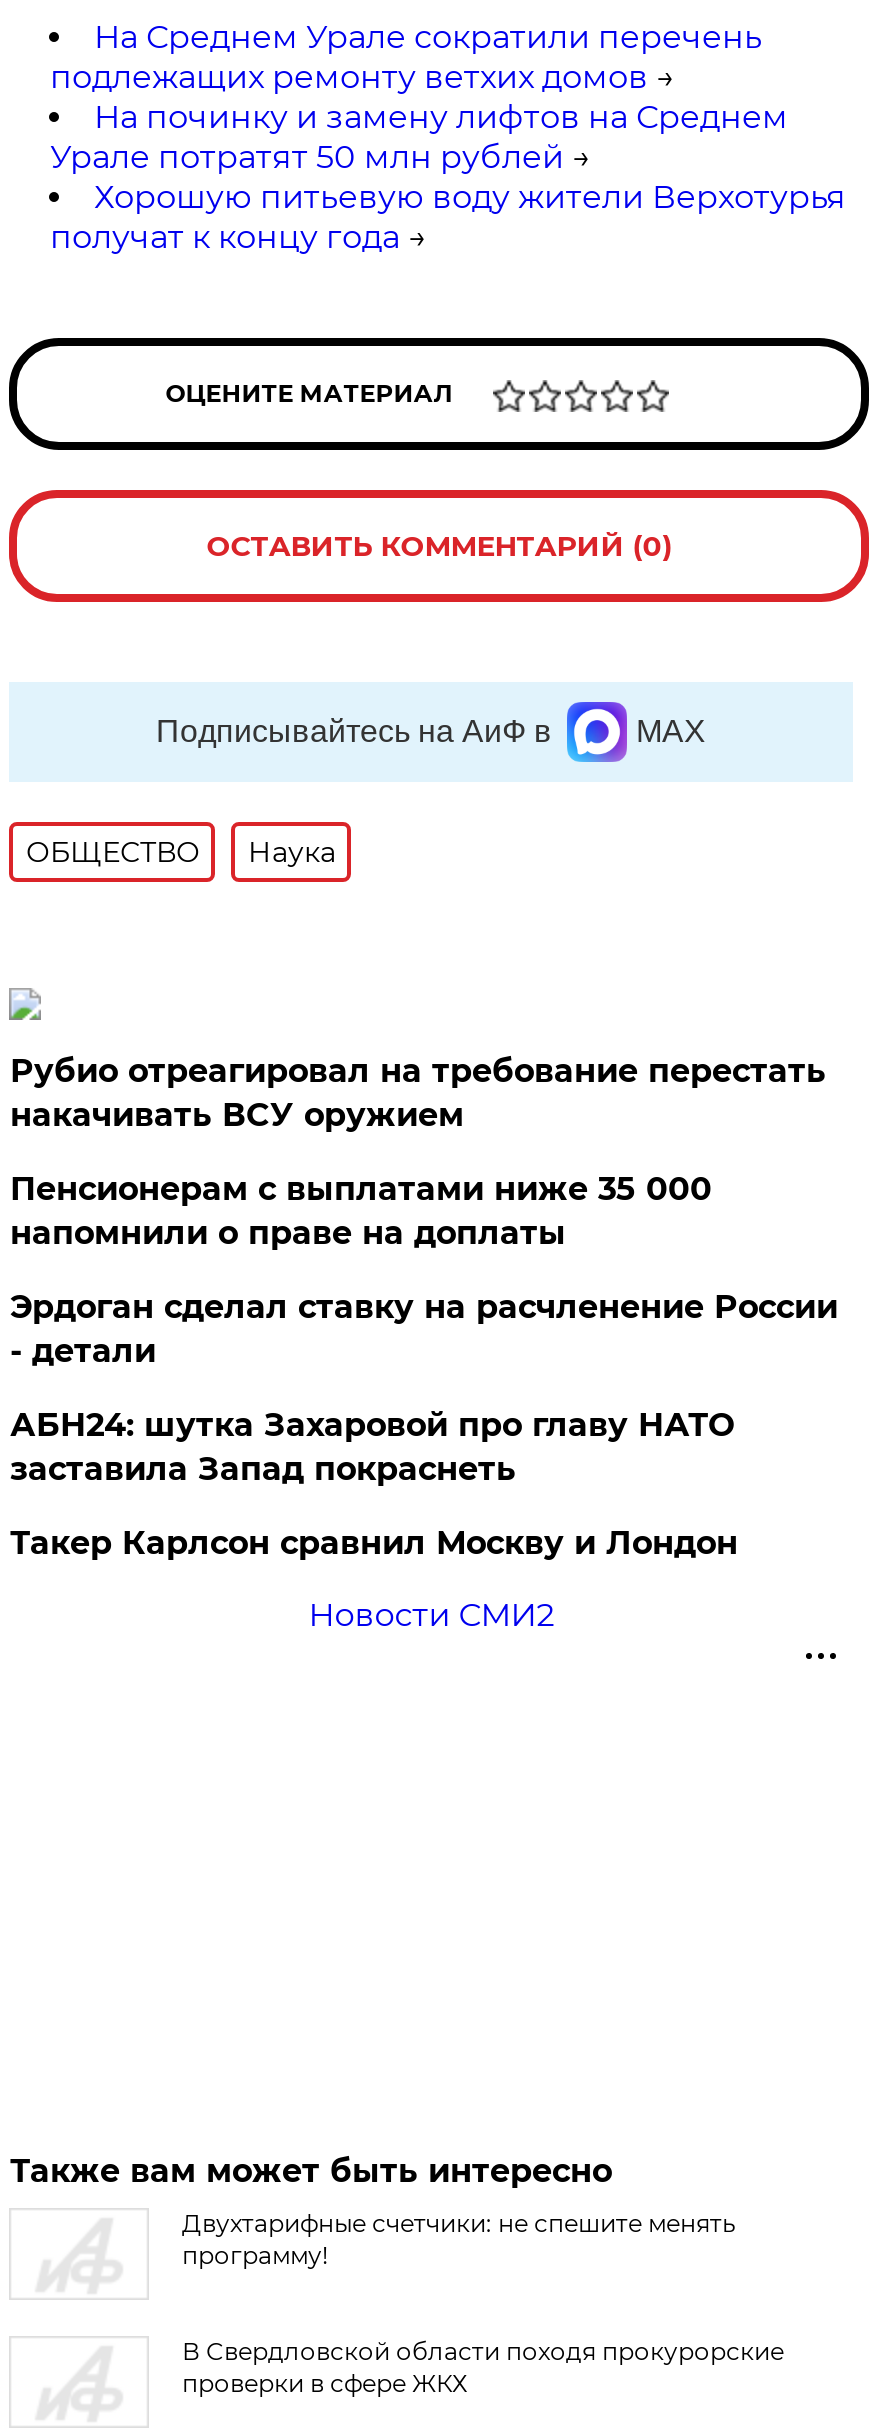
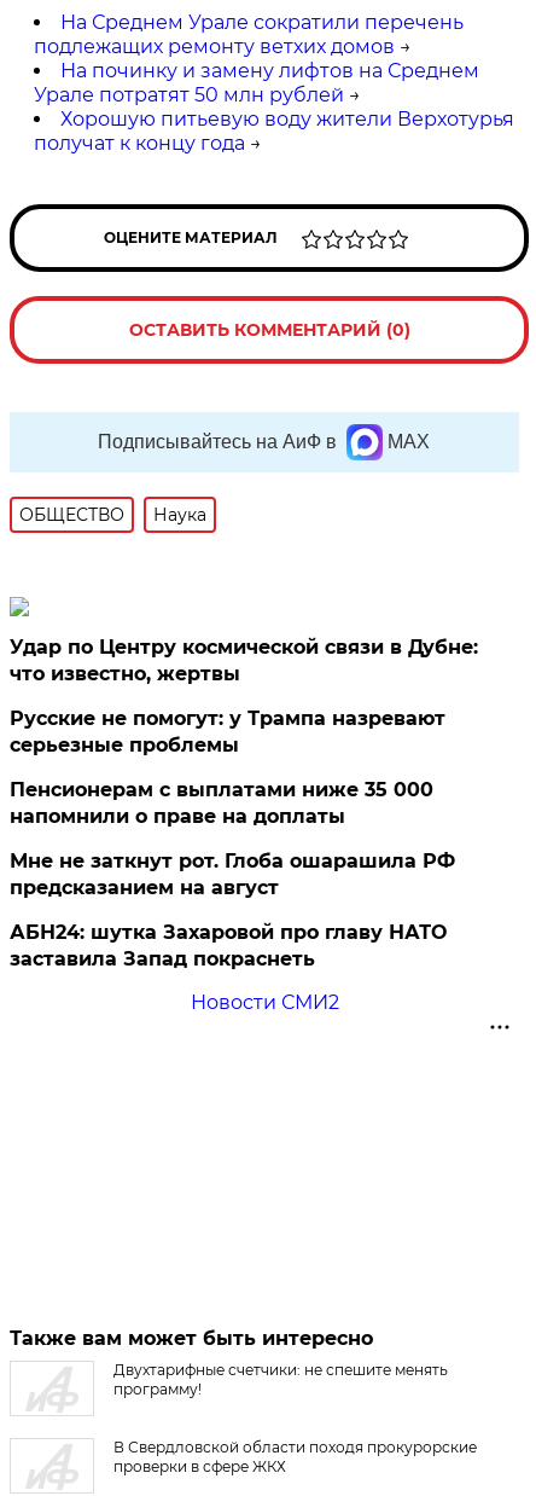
[10,1052,826,1134] Рубио отреагировал на требование перестать | накачивать ВСУ оружием -> [10,636,479,756] Удар по Центру космической связи в Дубне: | что известно, жертвы | Русские не помогут: у Трампа назревают | серьезные проблемы
moved [10,1170,712,1252] -> [10,778,434,828]: Пенсионерам с выплатами ниже 35 000 | напомнили о праве на доплаты
[10,1288,838,1370] Эрдоган сделал ставку на расчленение России | - детали -> [10,850,456,899] Мне не заткнут рот. Глоба ошарашила РФ | предсказанием на август
moved [10,1406,734,1488] -> [10,921,447,970]: АБН24: шутка Захаровой про главу НАТО | заставила Запад покраснеть
[10,1524,738,1562] Такер Карлсон сравнил Москву и Лондон -> none

